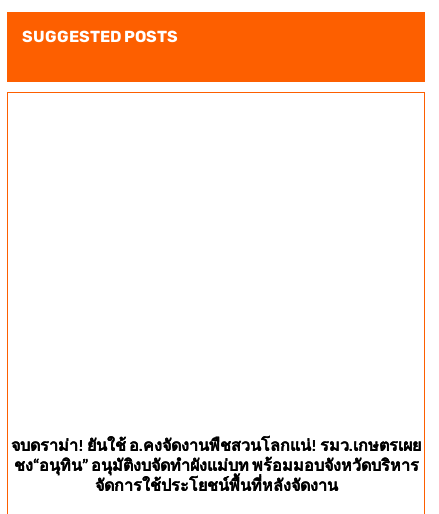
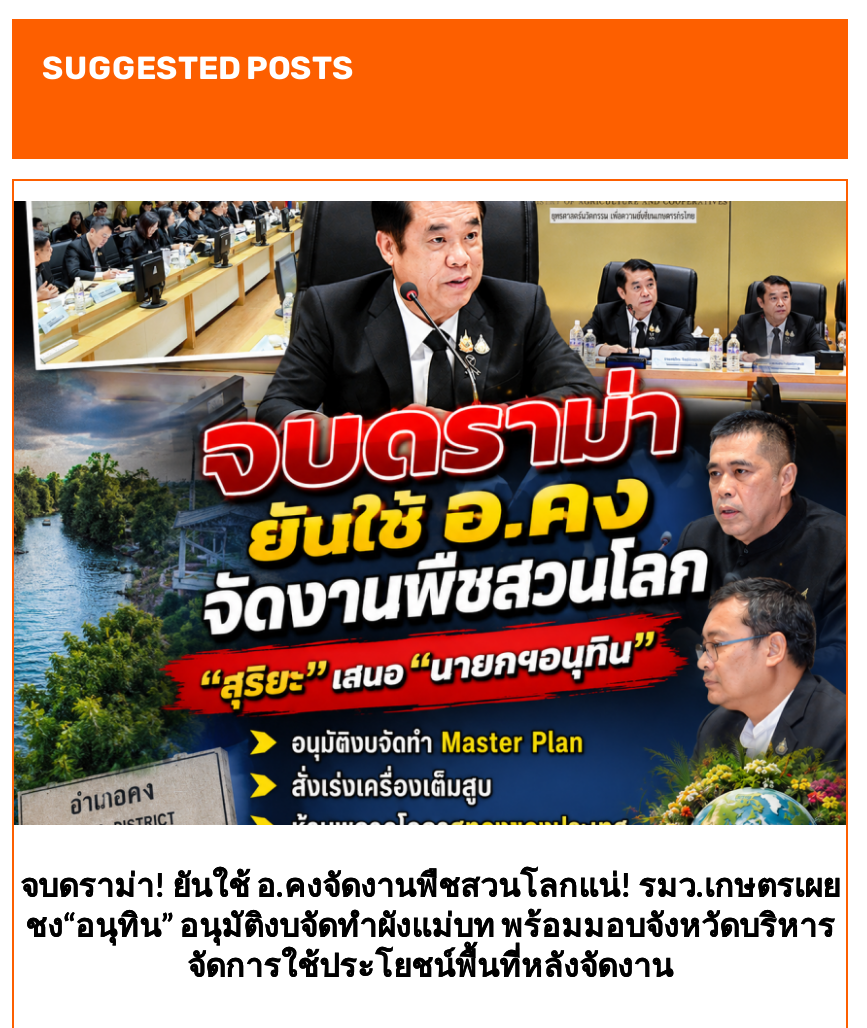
none -> [12,198,848,828] [image]

